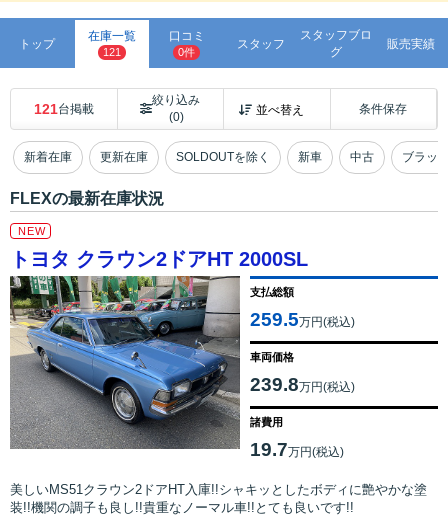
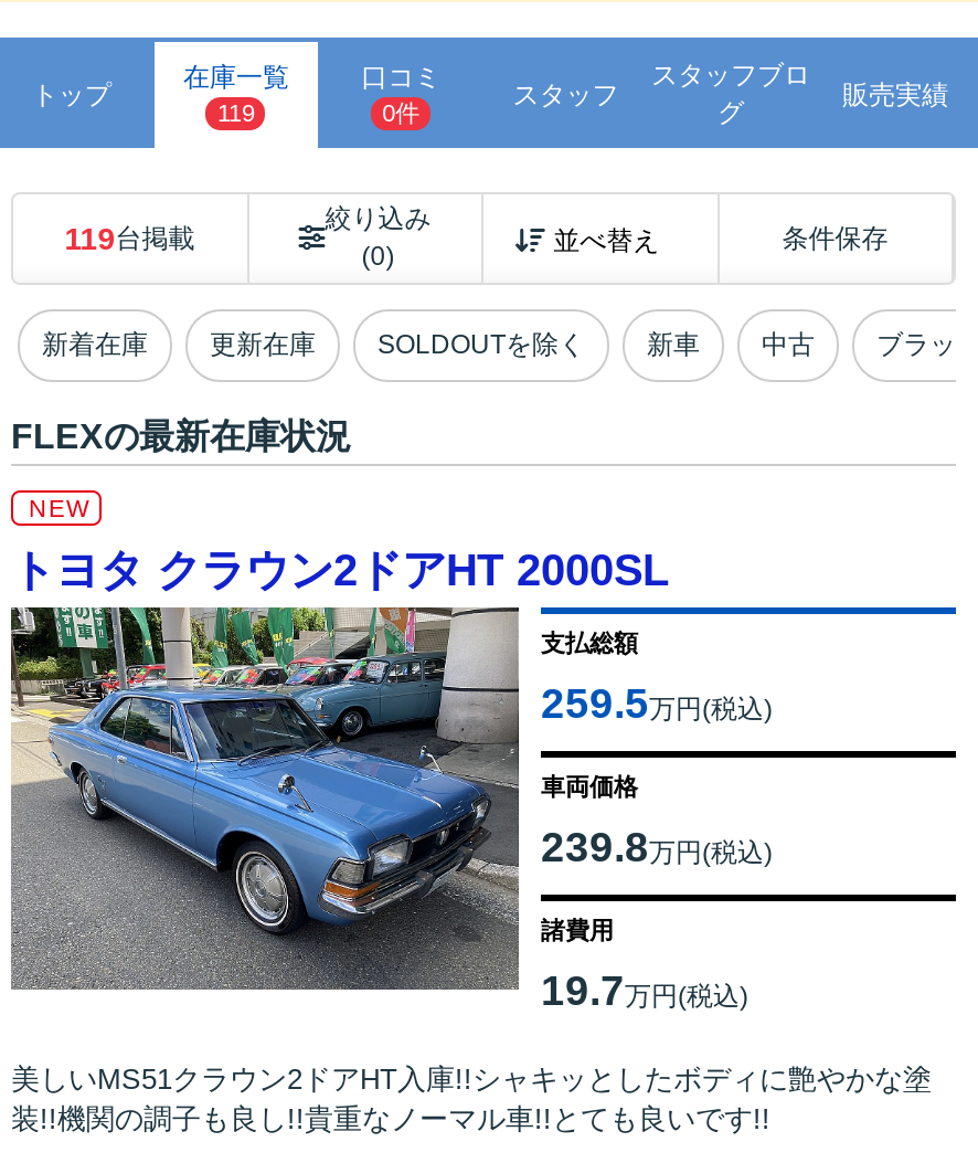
[103,46,121,58] 121 -> [217,99,255,126] 119
[34,100,94,116] 121台掲載 -> [64,220,195,255] 119台掲載

